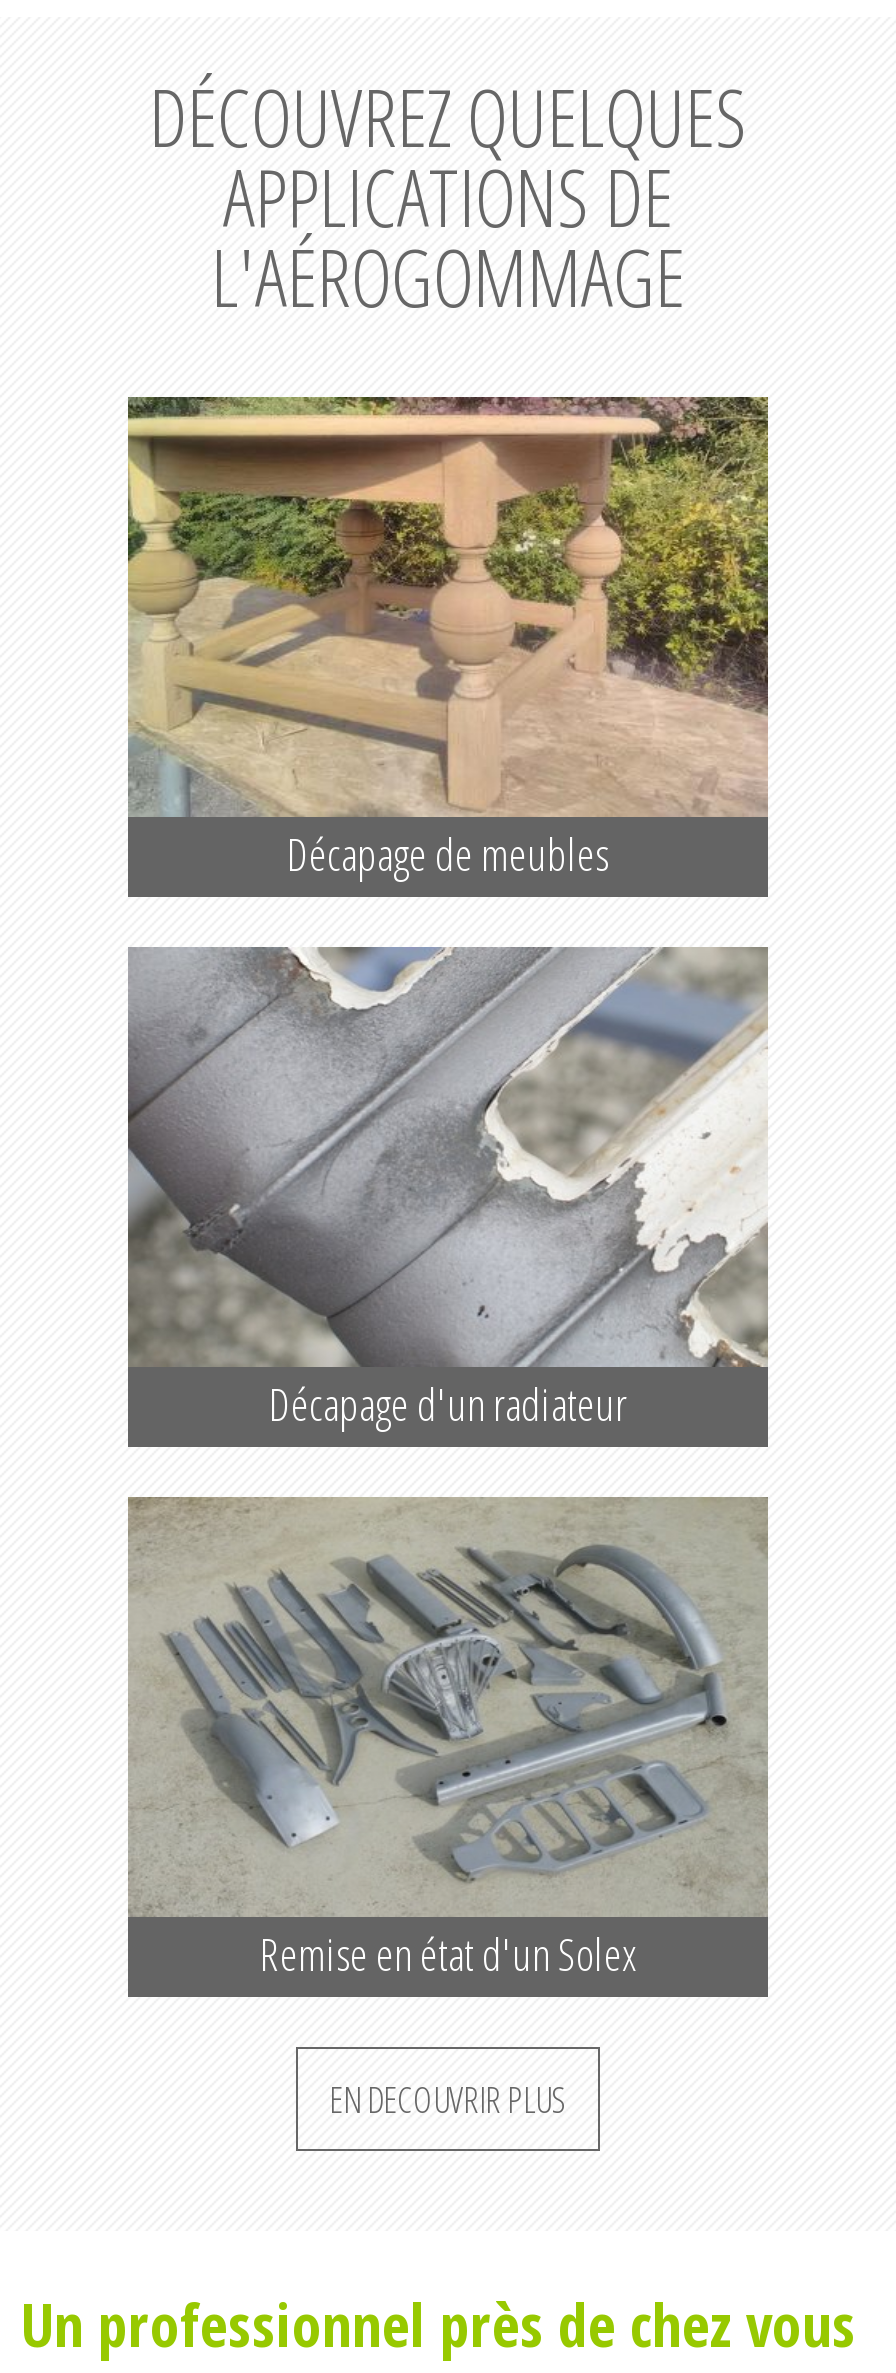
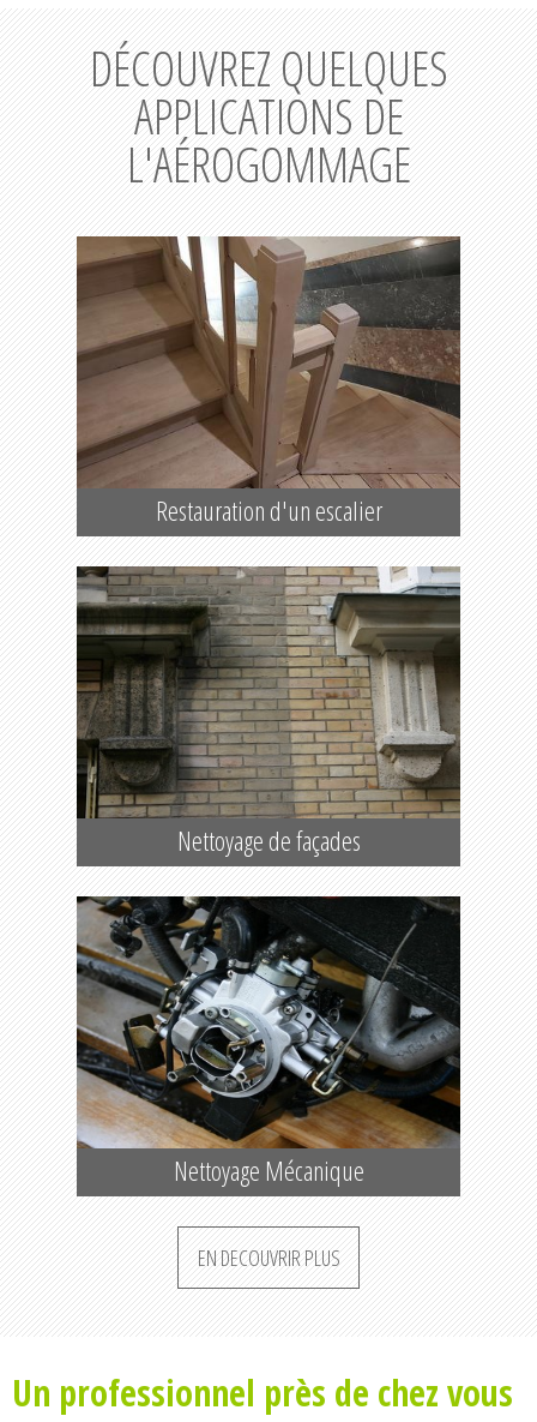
[126,395,770,883] [image] | Décapage de meubles -> [77,236,461,528] [image] | Restauration d'un escalier
[126,947,768,1433] [image] | Décapage d'un radiateur -> [76,565,461,858] [image] | Nettoyage de façades
[126,1495,768,1983] [image] | Remise en état d'un Solex -> [77,895,460,1188] [image] | Nettoyage Mécanique

